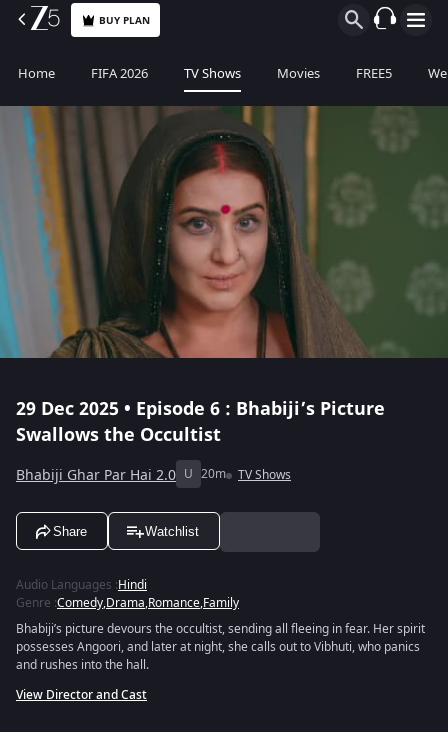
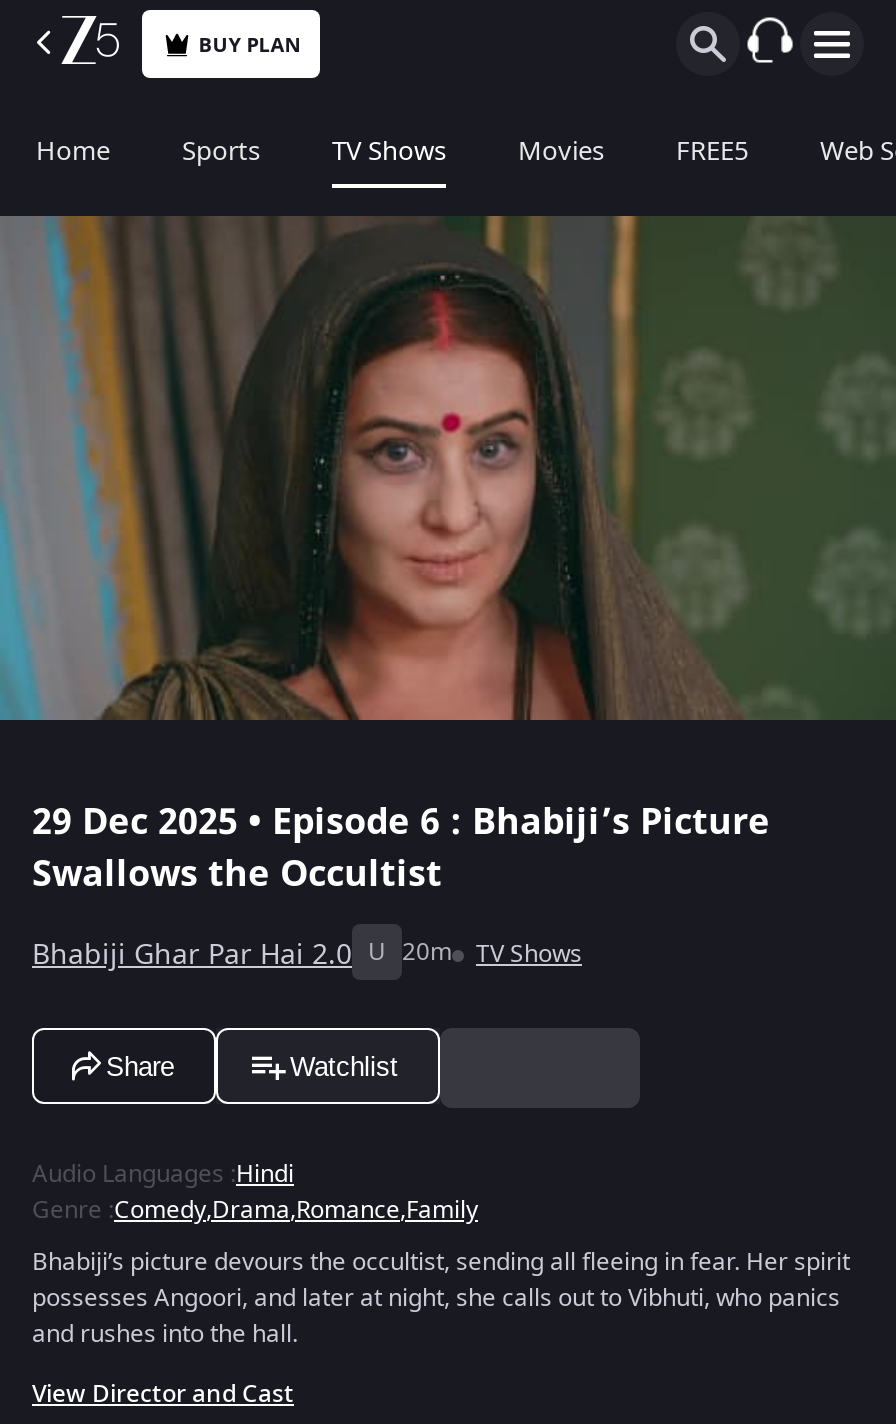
[91,64,148,83] FIFA 2026 -> [182,132,260,170] Sports

